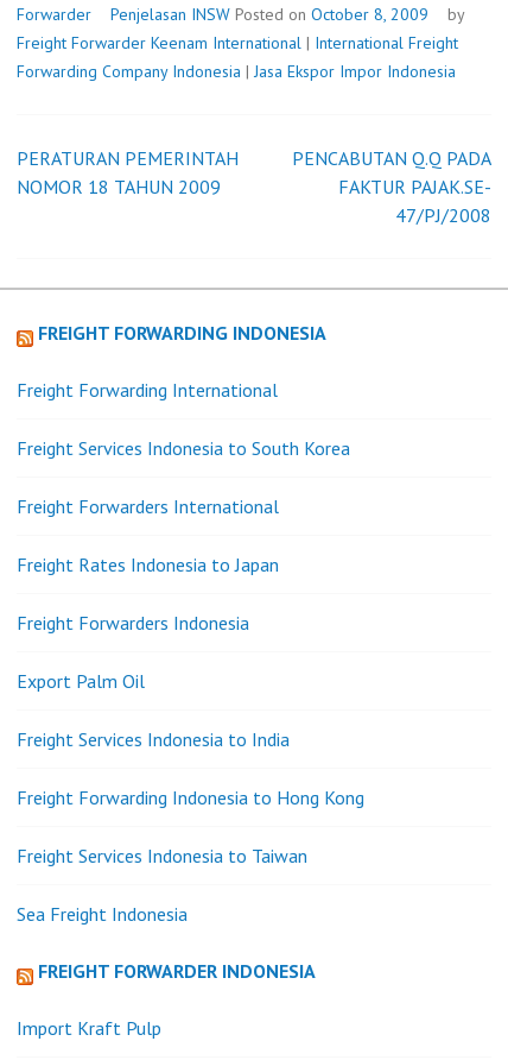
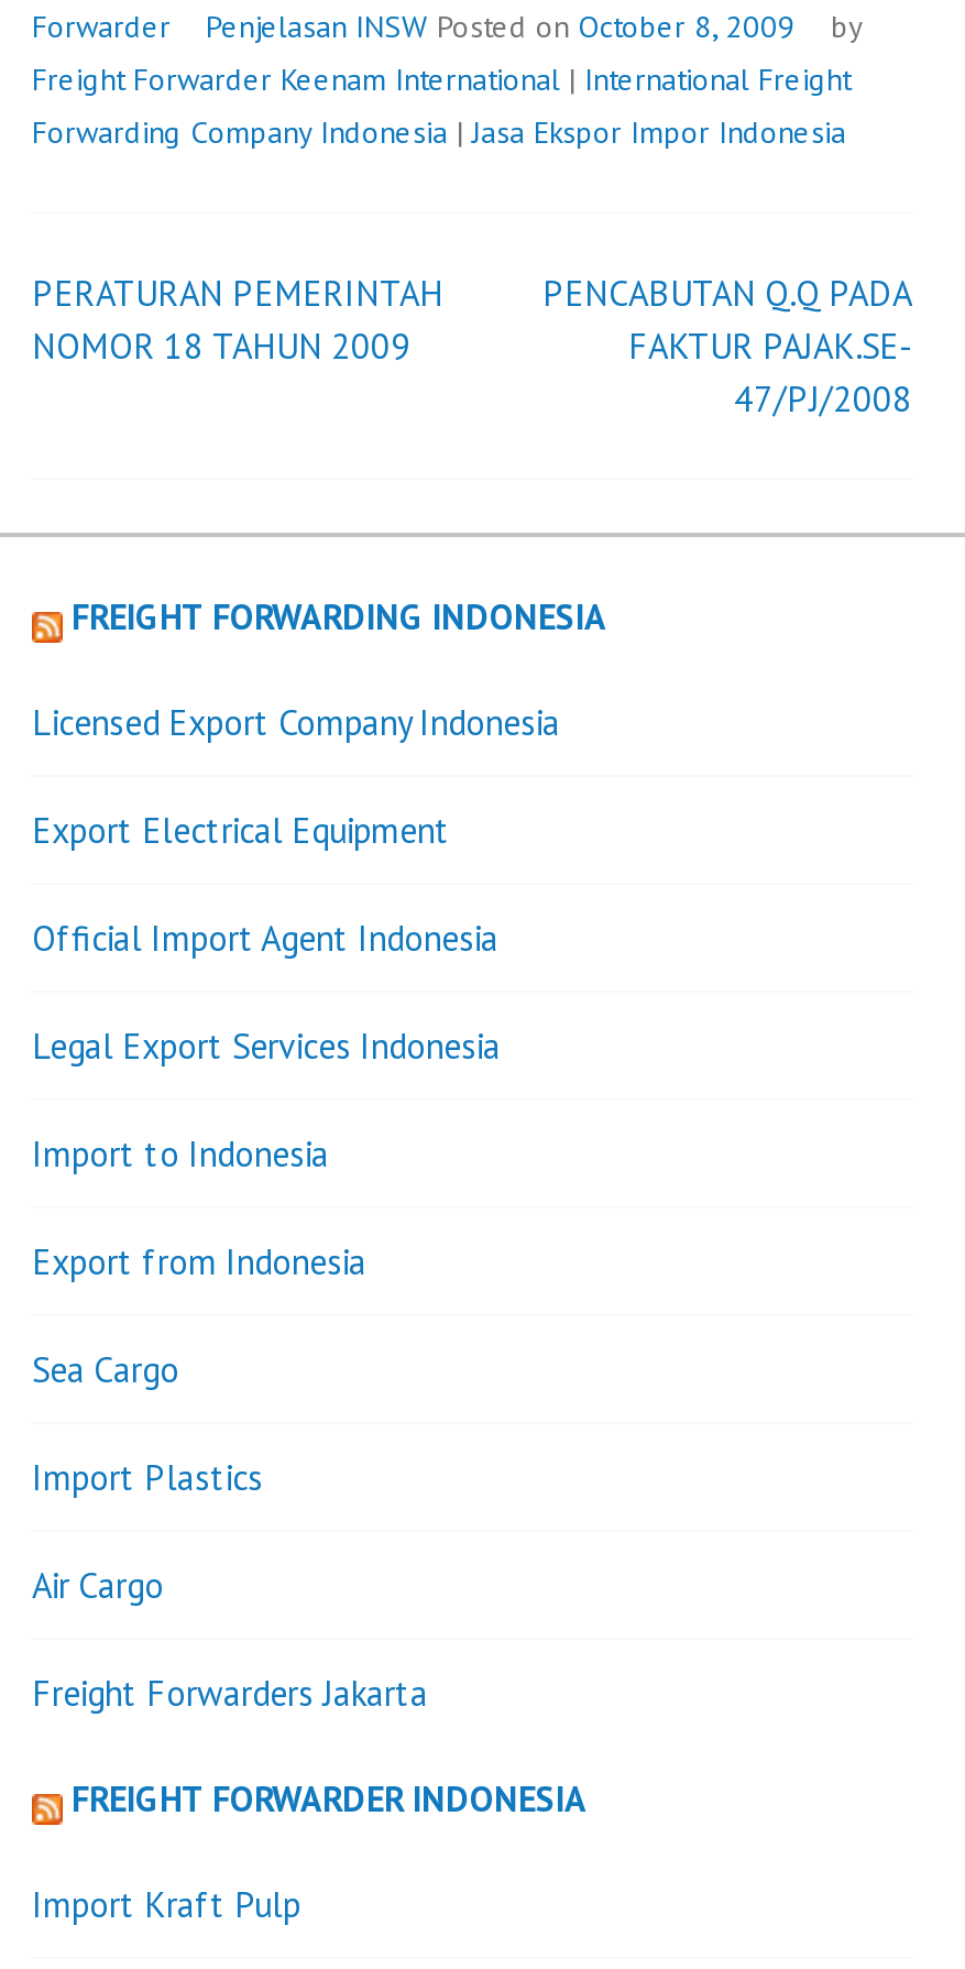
[17,378,278,402] Freight Forwarding International -> [32,700,560,744] Licensed Export Company Indonesia
[17,436,350,460] Freight Services Indonesia to South Korea -> [32,808,450,852] Export Electrical Equipment
[17,494,279,518] Freight Forwarders International -> [32,916,498,960] Official Import Agent Indonesia
[17,553,279,576] Freight Rates Indonesia to Japan -> [32,1024,501,1068] Legal Export Services Indonesia
[17,611,249,635] Freight Forwarders Indonesia -> [32,1131,329,1175] Import to Indonesia
[17,669,145,693] Export Palm Oil -> [32,1239,366,1283] Export from Indonesia
[17,727,290,751] Freight Services Indonesia to India -> [32,1347,179,1391] Sea Cargo
[17,785,364,809] Freight Forwarding Indonesia to Hong Kong -> [32,1455,263,1499] Import Plastics
[17,844,307,867] Freight Services Indonesia to Taiwan -> [32,1563,164,1607] Air Cargo
[17,902,188,926] Sea Freight Indonesia -> [32,1671,428,1715] Freight Forwarders Jakarta

